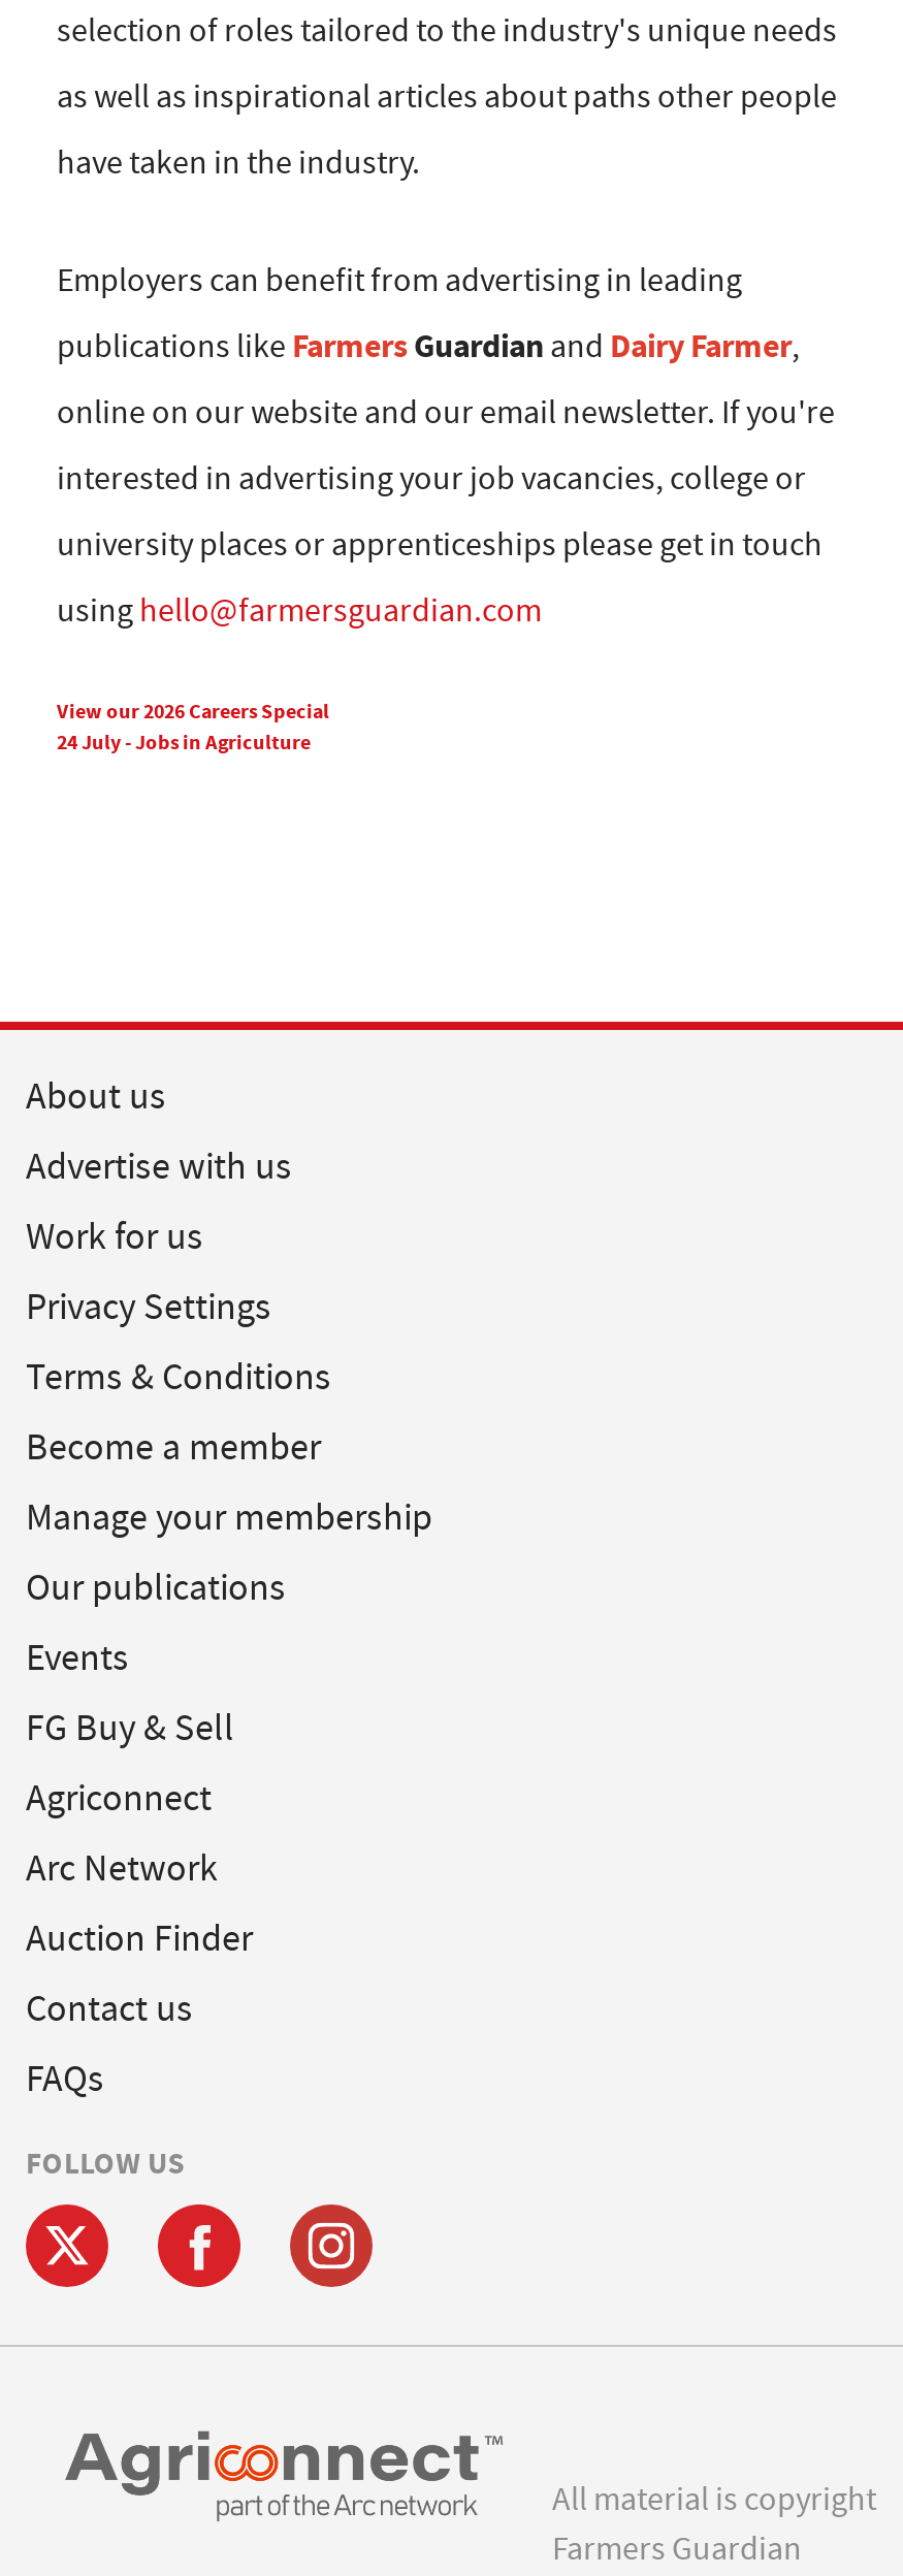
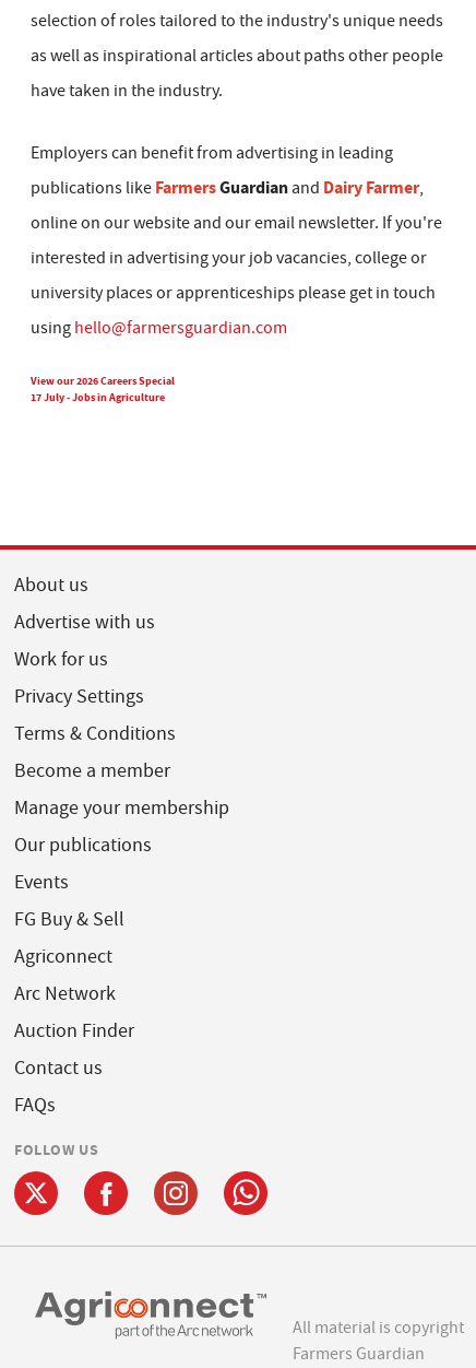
[57,728,311,755] 24 July - Jobs in Agriculture -> [31,390,165,404] 17 July - Jobs in Agriculture
none -> [223,1170,269,1216] [image]

